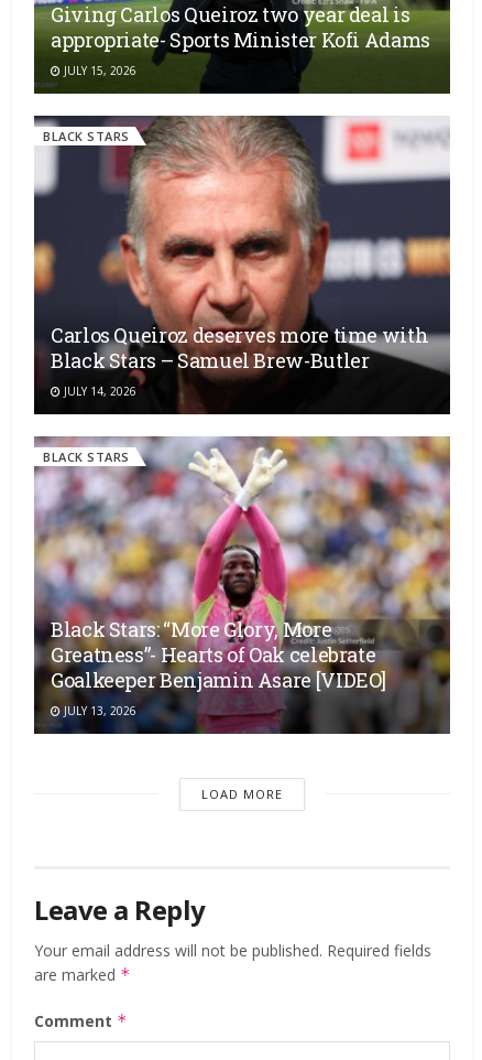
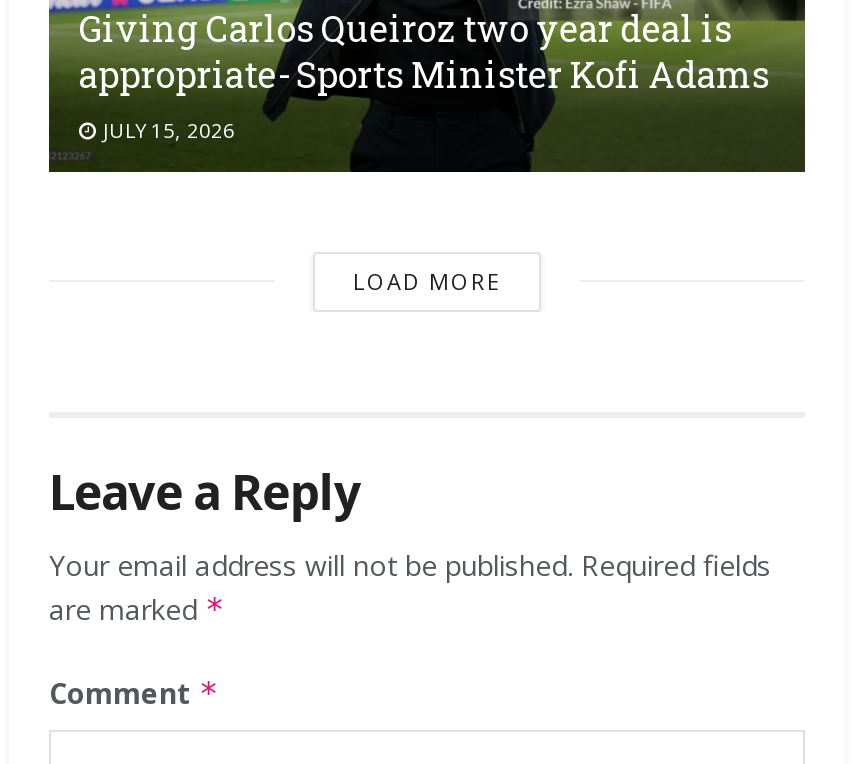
[33,115,451,415] [image] | BLACK STARS -> none
[51,321,428,399] Carlos Queiroz deserves more time with | Black Stars – Samuel Brew-Butler | JULY 14, 2026 -> none
[33,435,451,735] [image] | BLACK STARS -> none
[51,616,386,718] Black Stars: “More Glory, More | Greatness”- Hearts of Oak celebrate | Goalkeeper Benjamin Asare [VIDEO] | JULY 13, 2026 -> none

